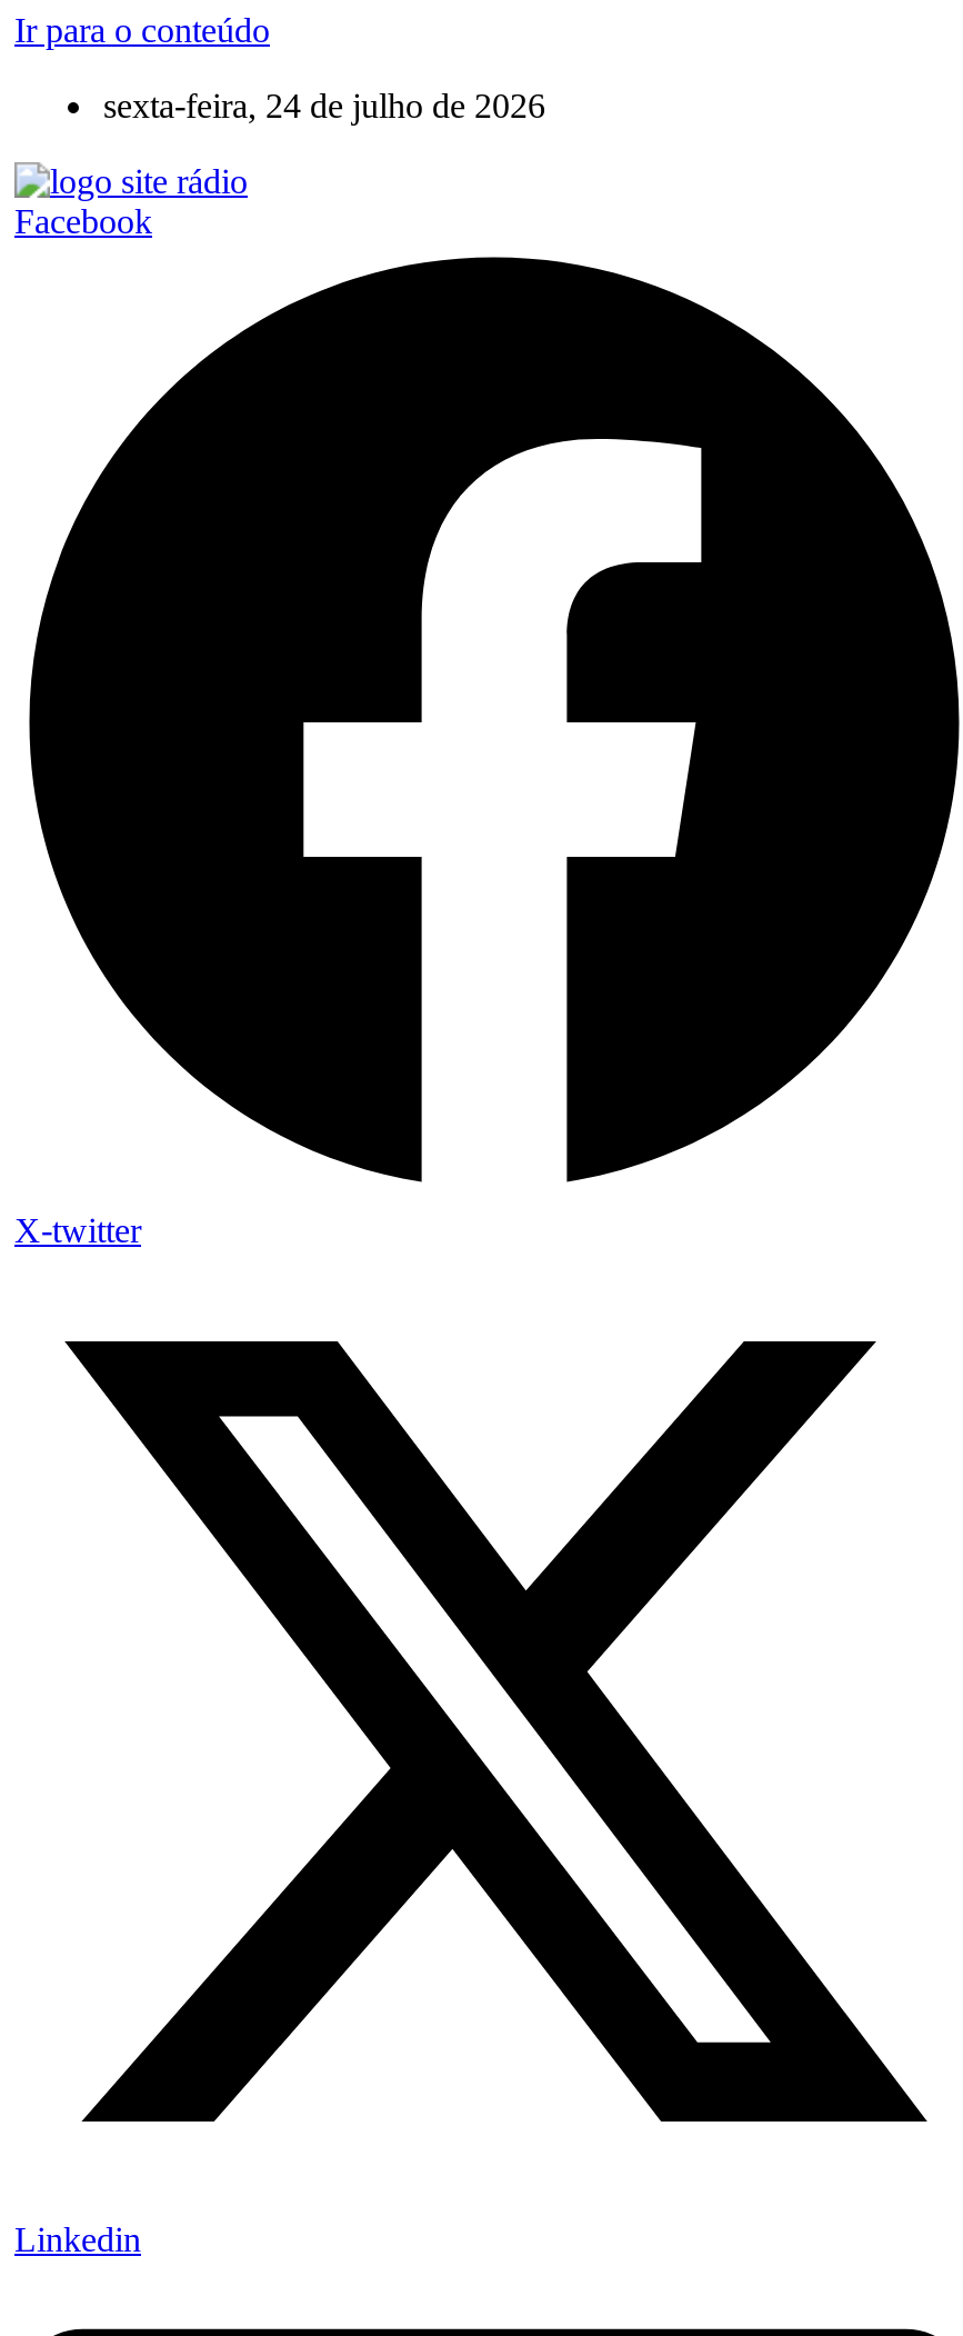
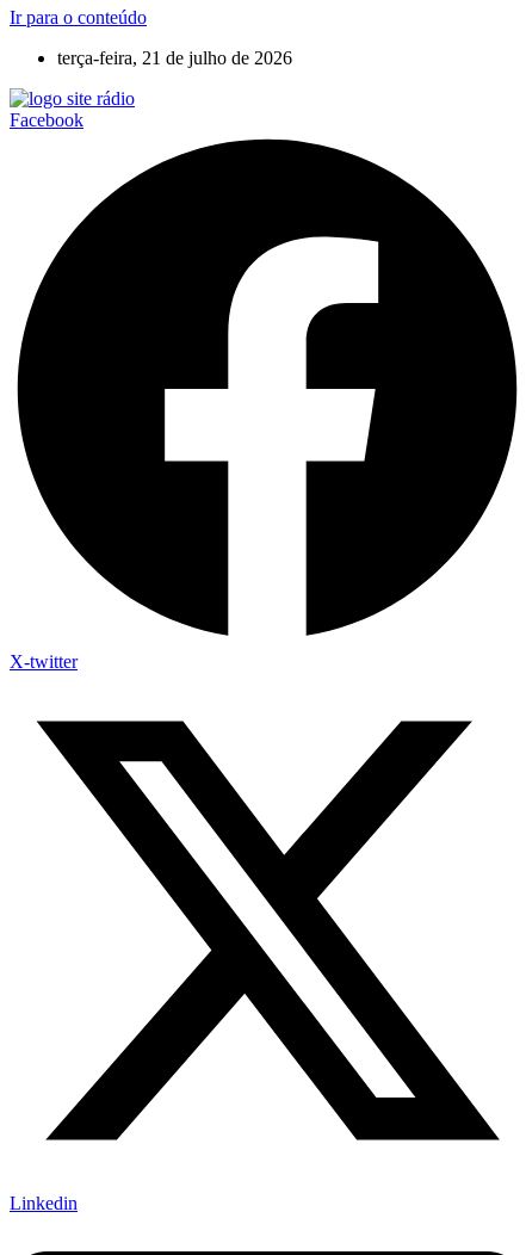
[103,87,545,124] sexta-feira, 24 de julho de 2026 -> [57,48,292,68] terça-feira, 21 de julho de 2026

